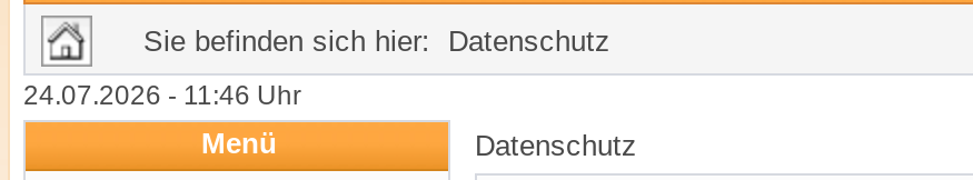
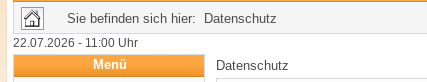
[23,80,301,111] 24.07.2026 - 11:46 Uhr -> [13,36,138,50] 22.07.2026 - 11:00 Uhr

